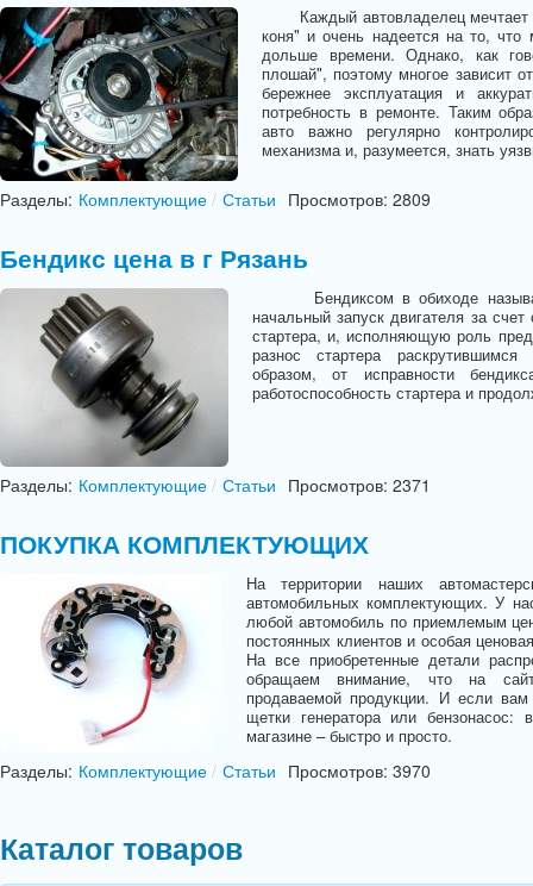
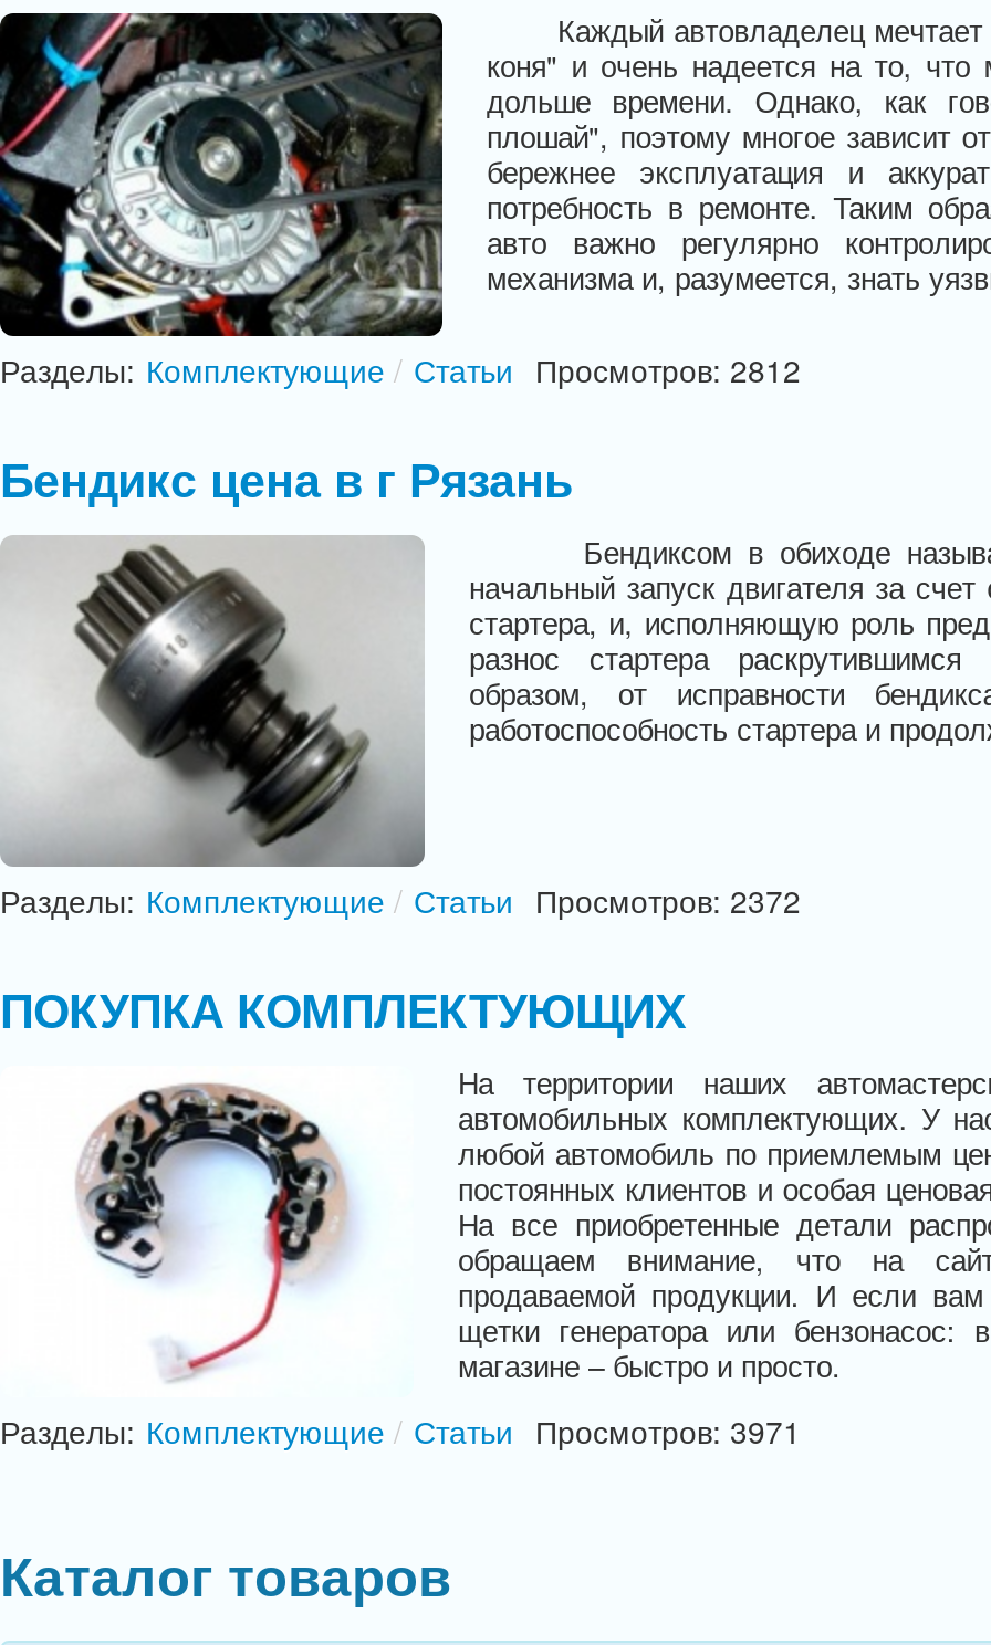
[0,187,431,211] Разделы: Комплектующие / Статьи Просмотров: 2809 -> [0,347,801,391] Разделы: Комплектующие / Статьи Просмотров: 2812
[0,473,431,497] Разделы: Комплектующие / Статьи Просмотров: 2371 -> [0,878,801,922] Разделы: Комплектующие / Статьи Просмотров: 2372
[0,759,431,782] Разделы: Комплектующие / Статьи Просмотров: 3970 -> [0,1408,801,1453] Разделы: Комплектующие / Статьи Просмотров: 3971

